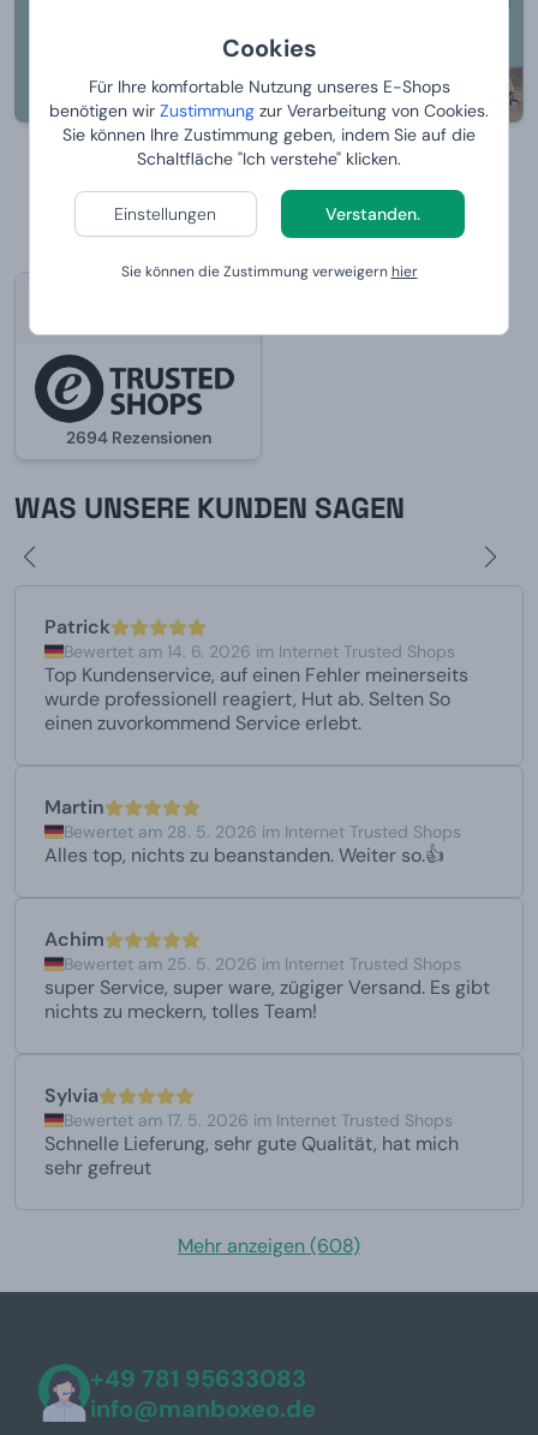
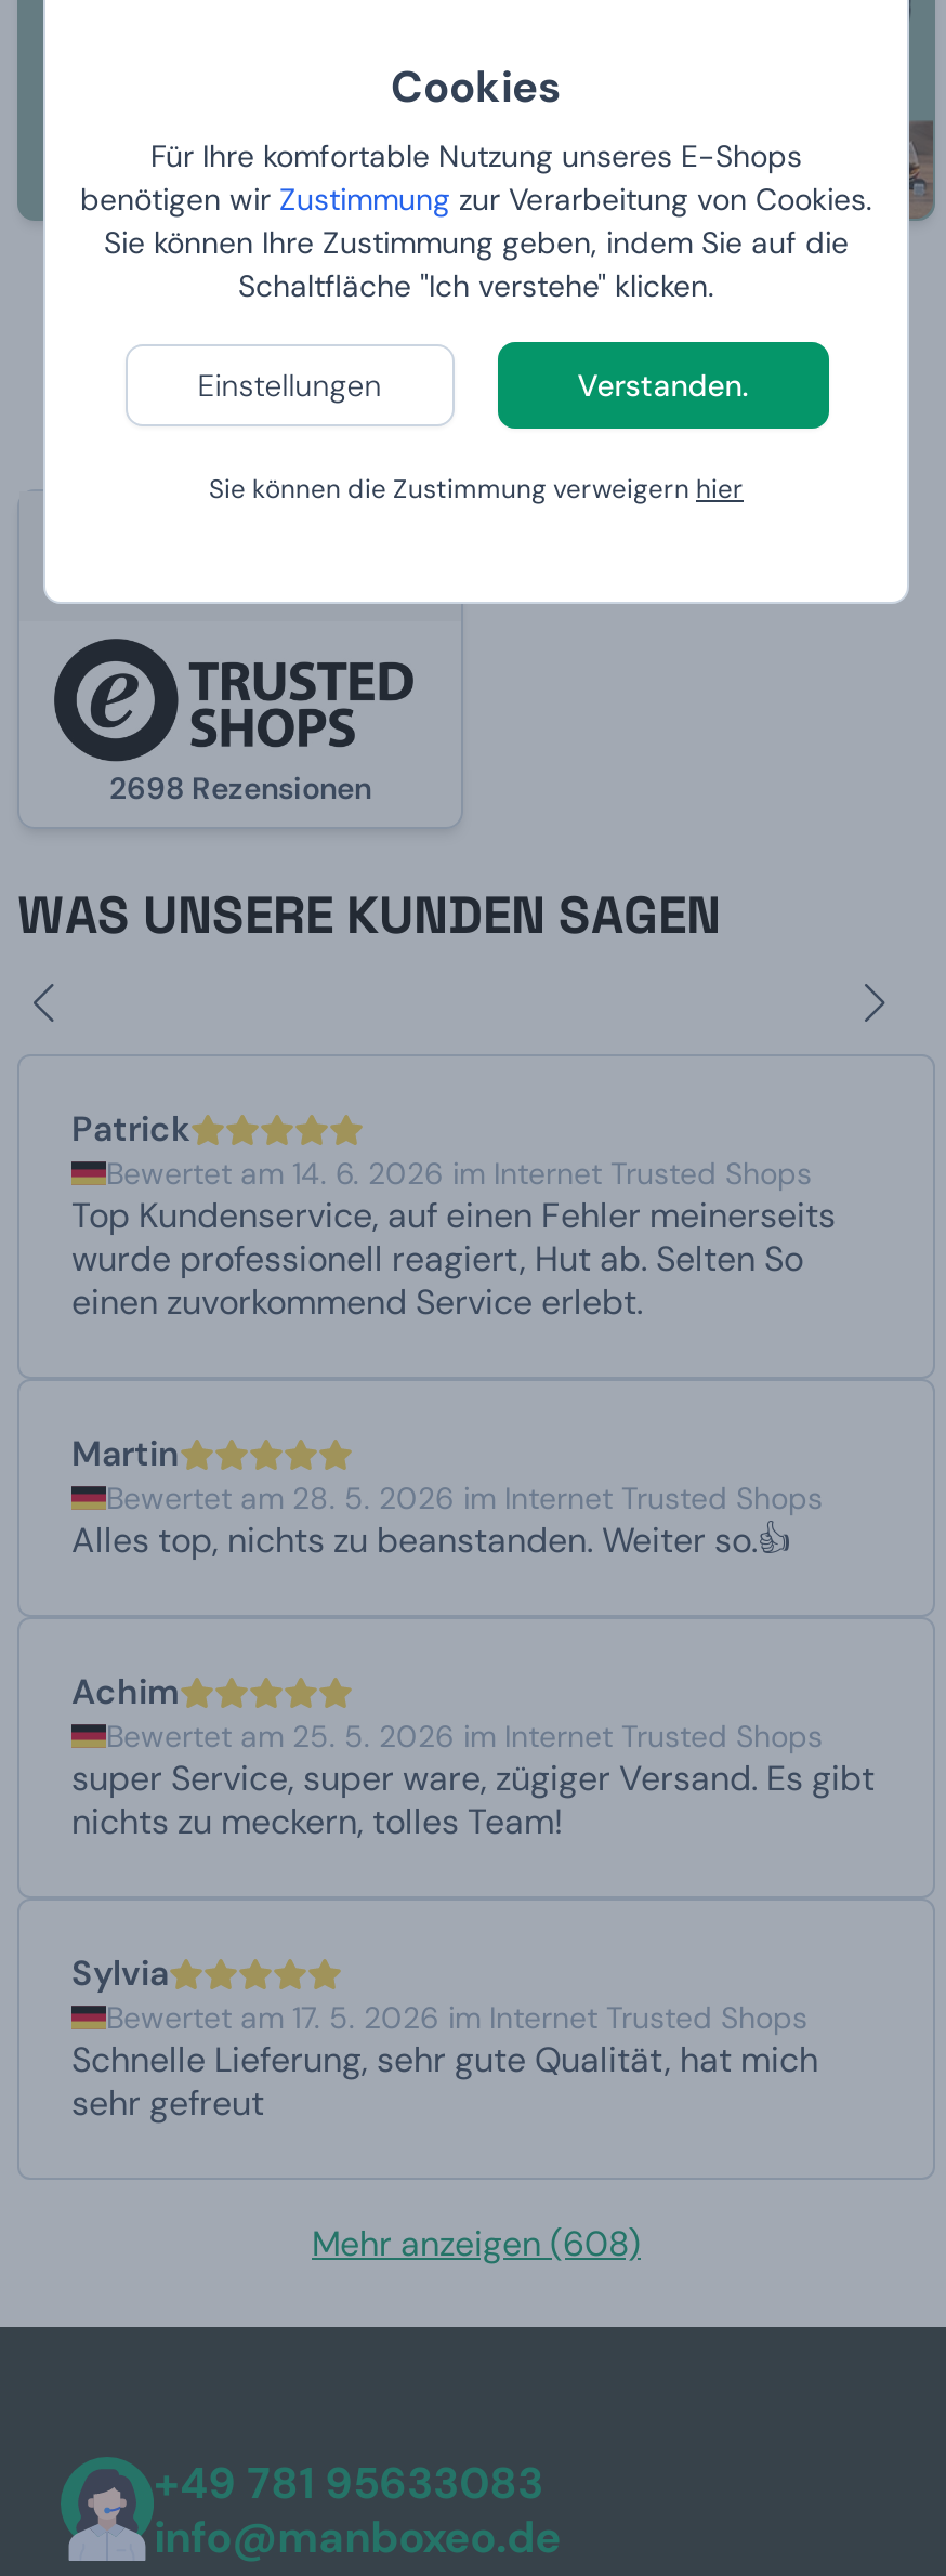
[65,427,211,449] 2694 Rezensionen -> [109,769,371,808] 2698 Rezensionen

